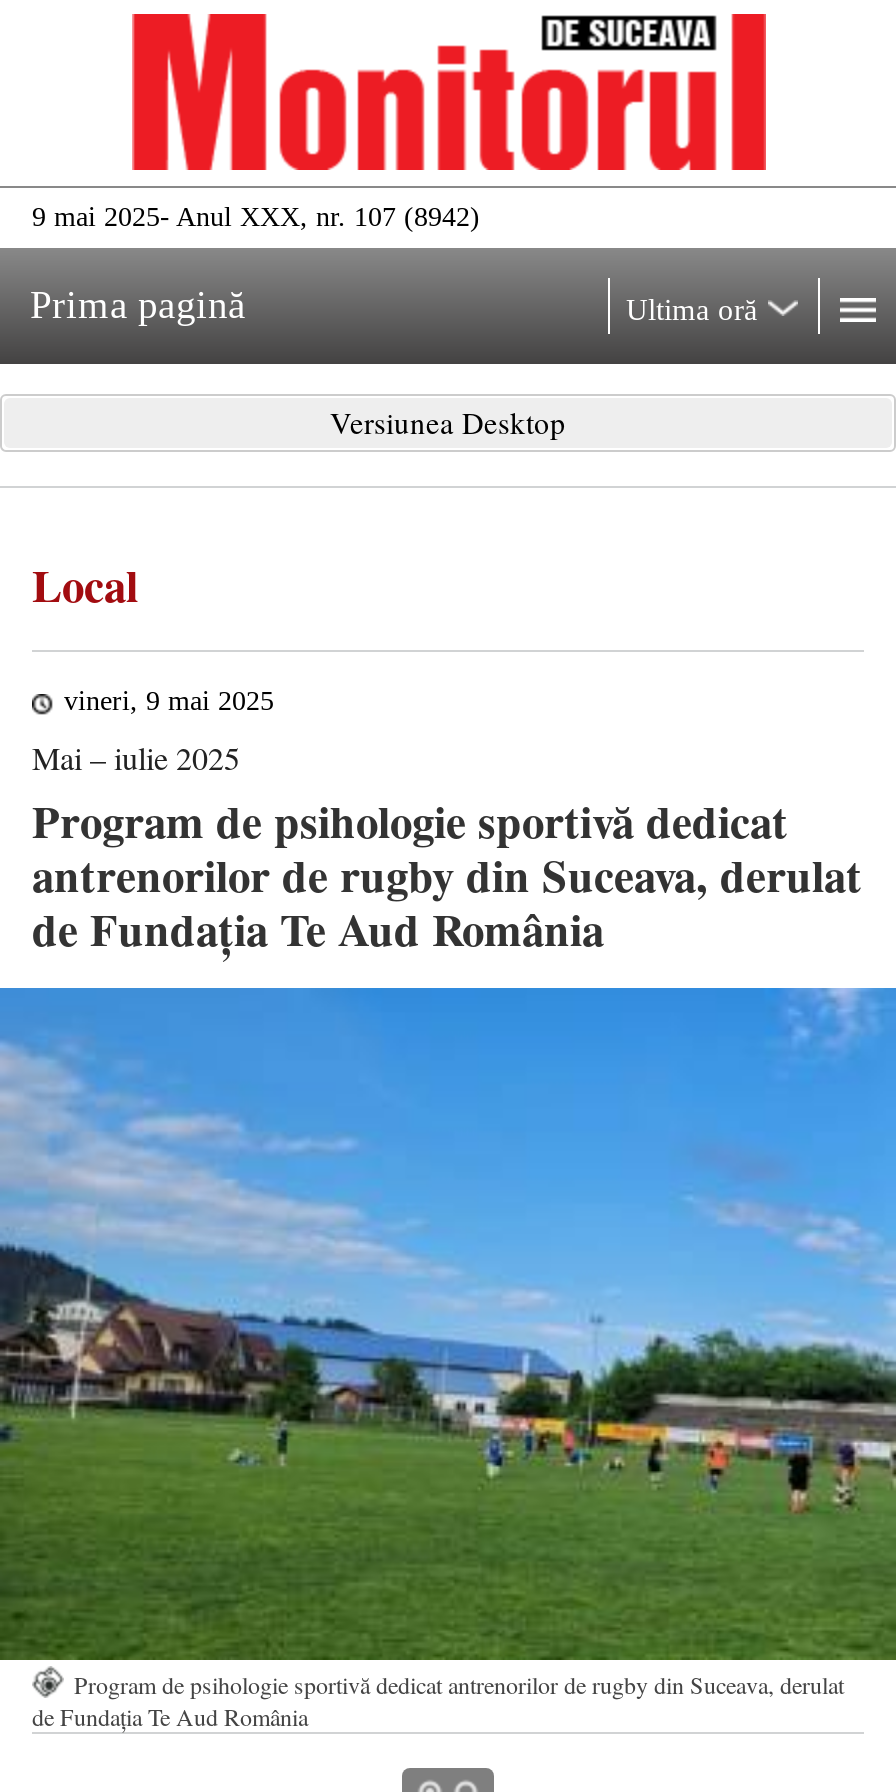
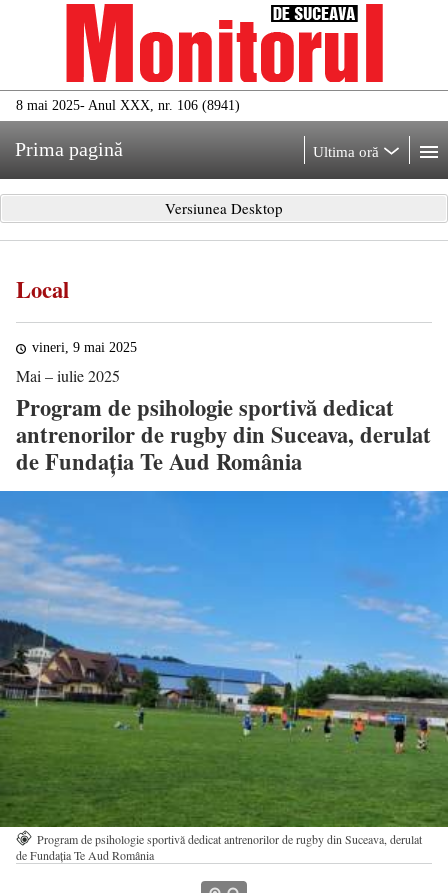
[32,202,480,232] 9 mai 2025- Anul XXX, nr. 107 (8942) -> [16,98,240,113] 8 mai 2025- Anul XXX, nr. 106 (8941)

